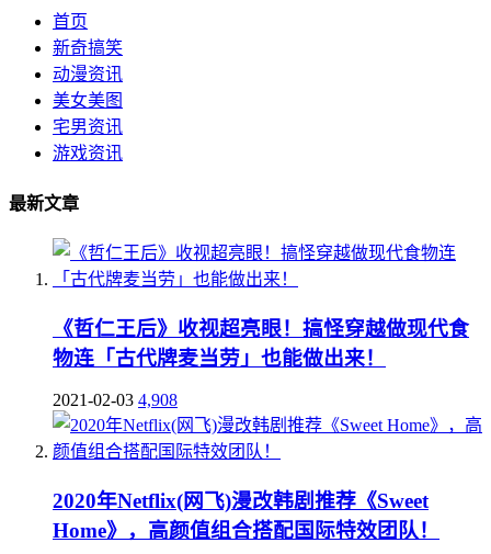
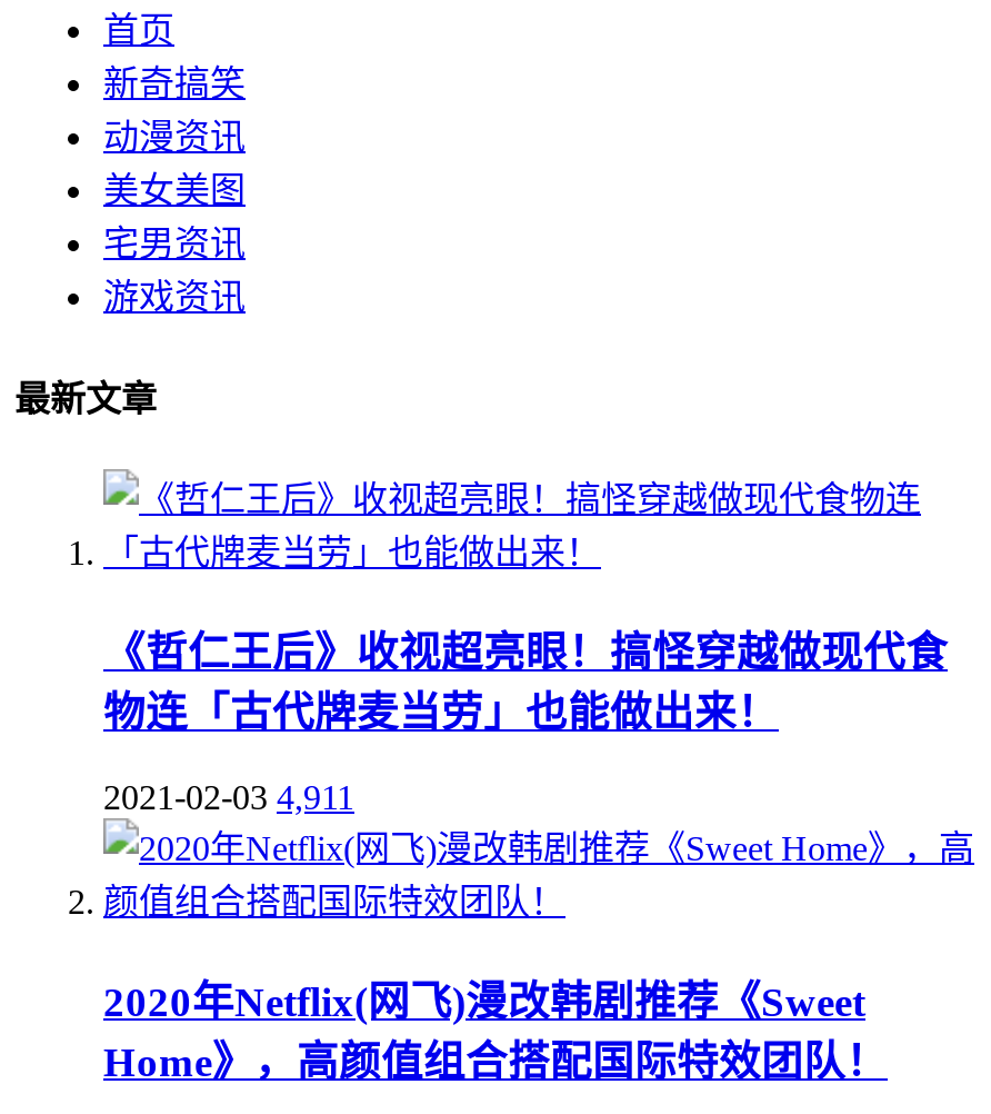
[53,391,178,410] 2021-02-03 4,908 -> [103,779,354,817] 2021-02-03 4,911

